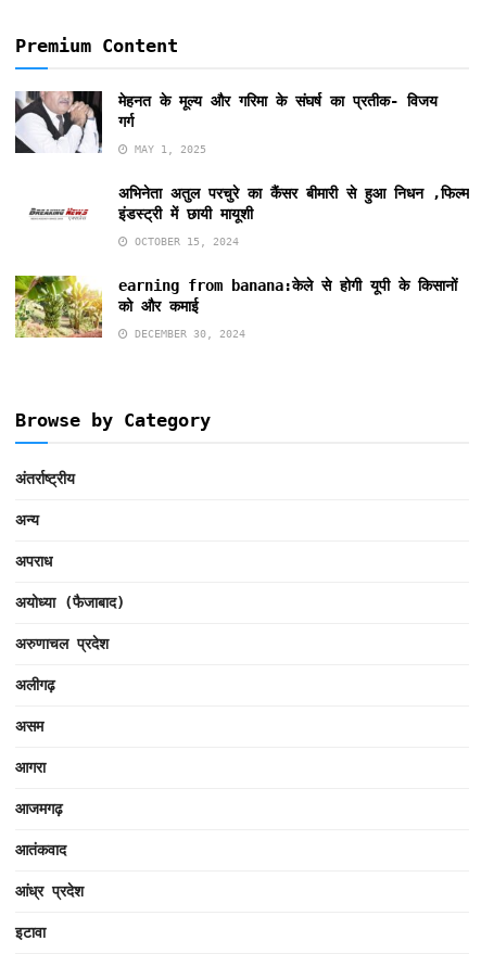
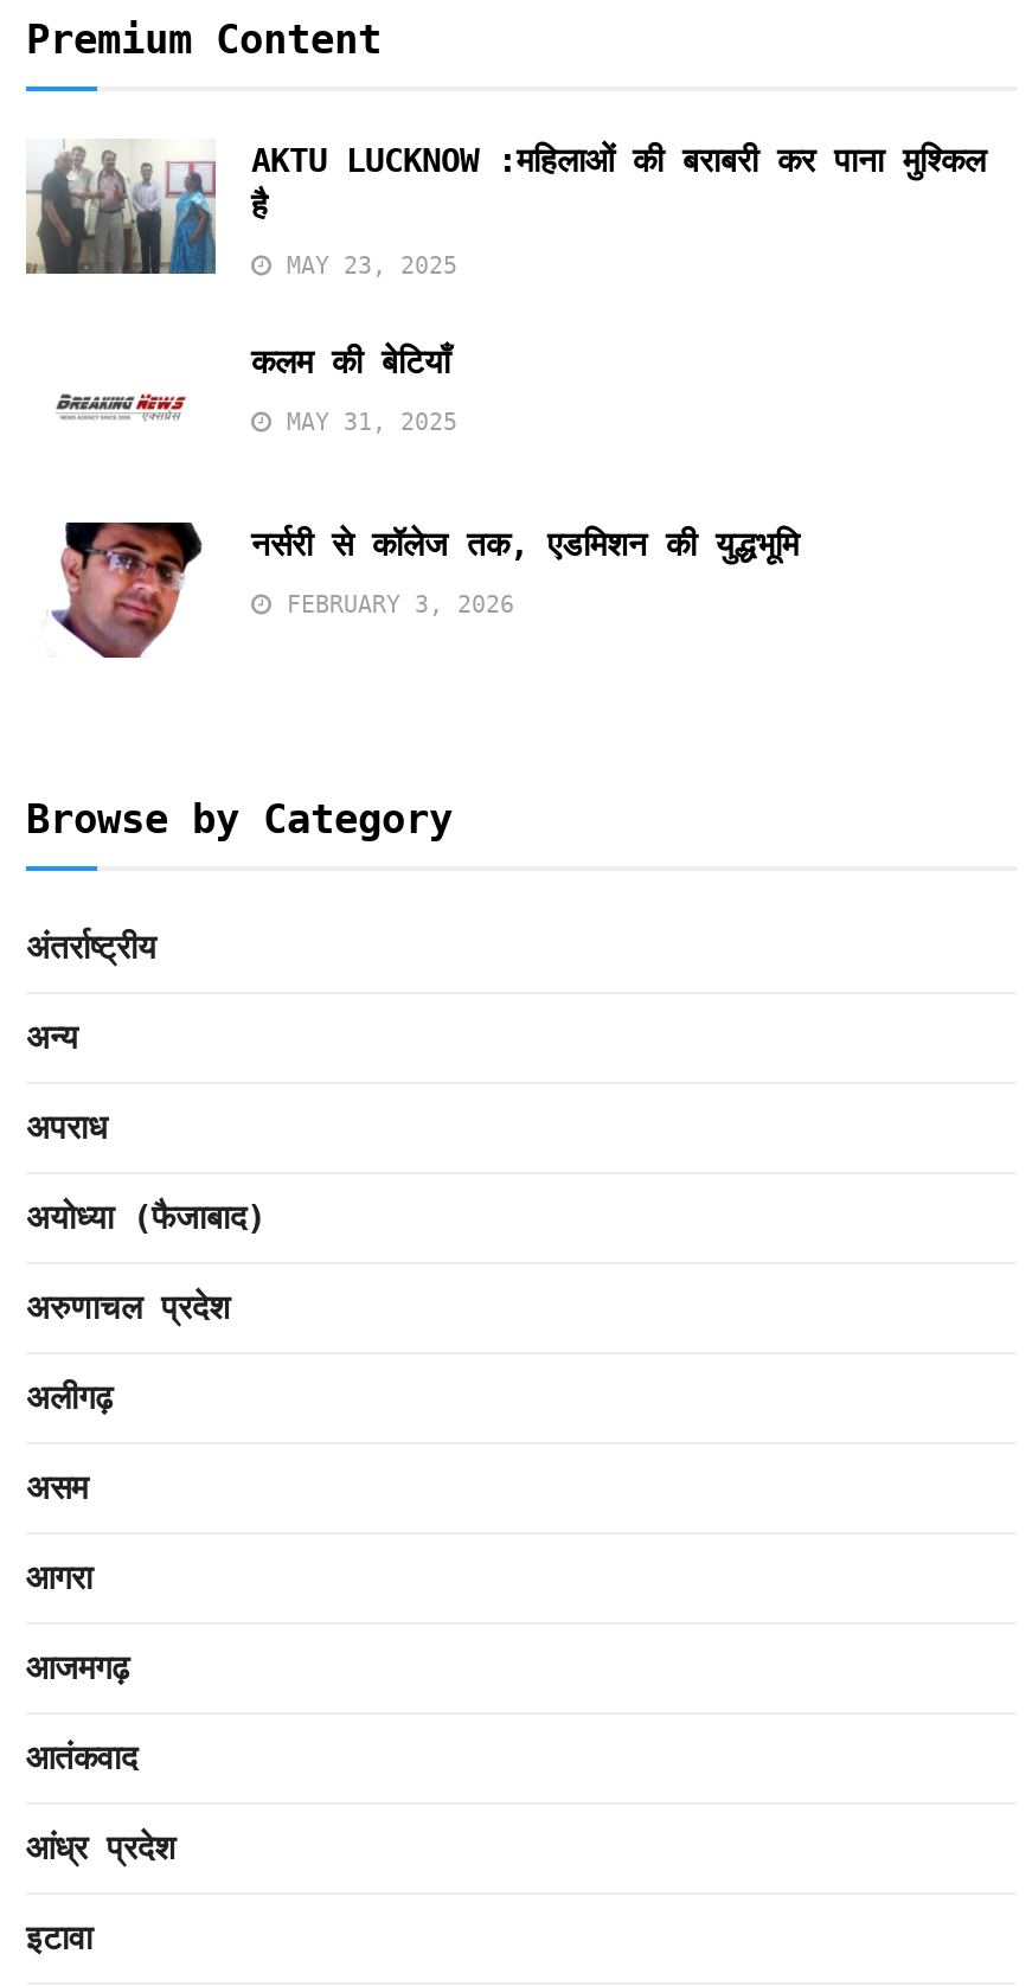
[14,90,438,153] [image] | मेहनत के मूल्य और गरिमा के संघर्ष का प्रतीक- विजय | गर्ग -> [24,139,986,276] [image] | AKTU LUCKNOW :महिलाओं की बराबरी कर पाना मुश्किल | है
[128,143,206,155] MAY 1, 2025 -> [273,252,457,278] MAY 23, 2025
[118,185,469,222] अभिनेता अतुल परचुरे का कैंसर बीमारी से हुआ निधन ,फिल्म | इंडस्ट्री में छायी मायूशी -> [251,342,450,380] कलम की बेटियाँ
[128,236,239,247] OCTOBER 15, 2024 -> [273,409,457,435] MAY 31, 2025
[14,275,457,339] [image] | earning from banana:केले से होगी यूपी के किसानों | को और कमाई -> [26,520,799,660] [image] | नर्सरी से कॉलेज तक, एडमिशन की युद्धभूमि
[128,328,245,340] DECEMBER 30, 2024 -> [273,592,514,618] FEBRUARY 3, 2026

